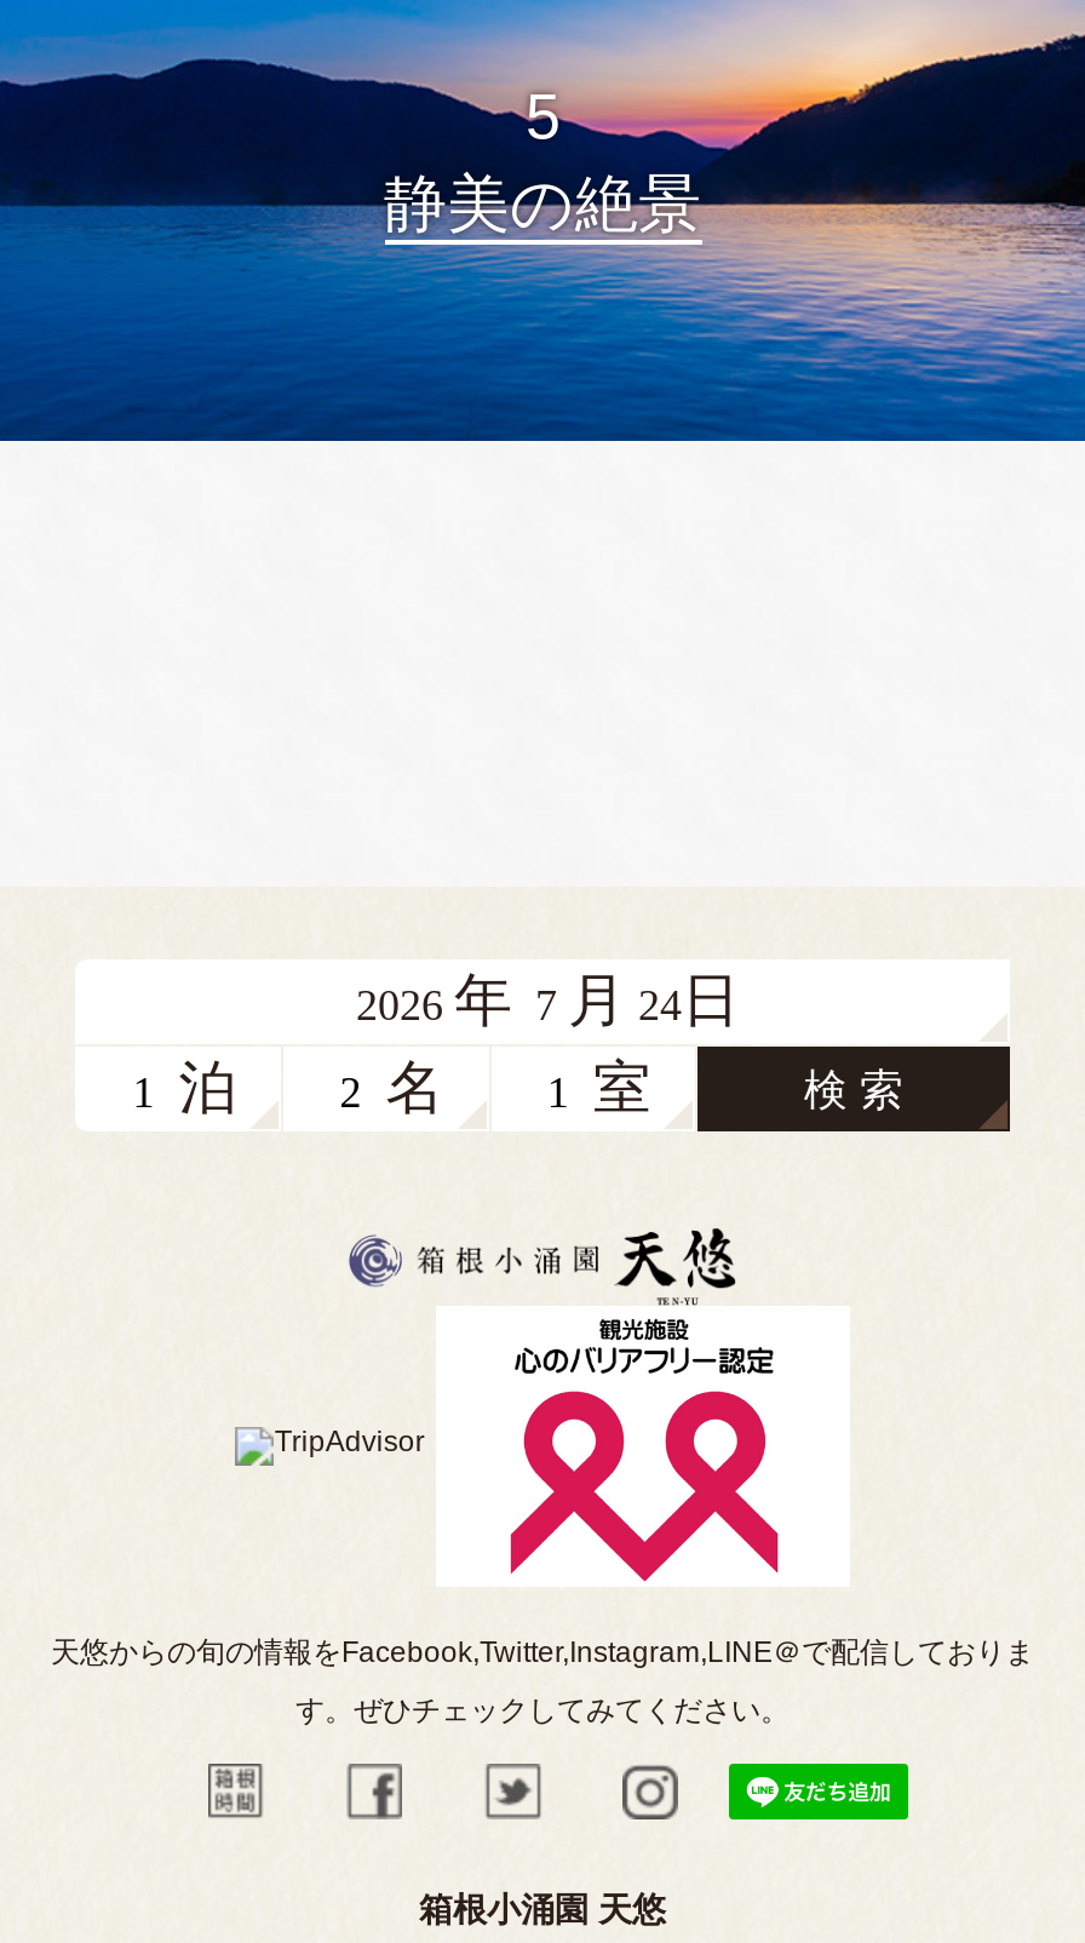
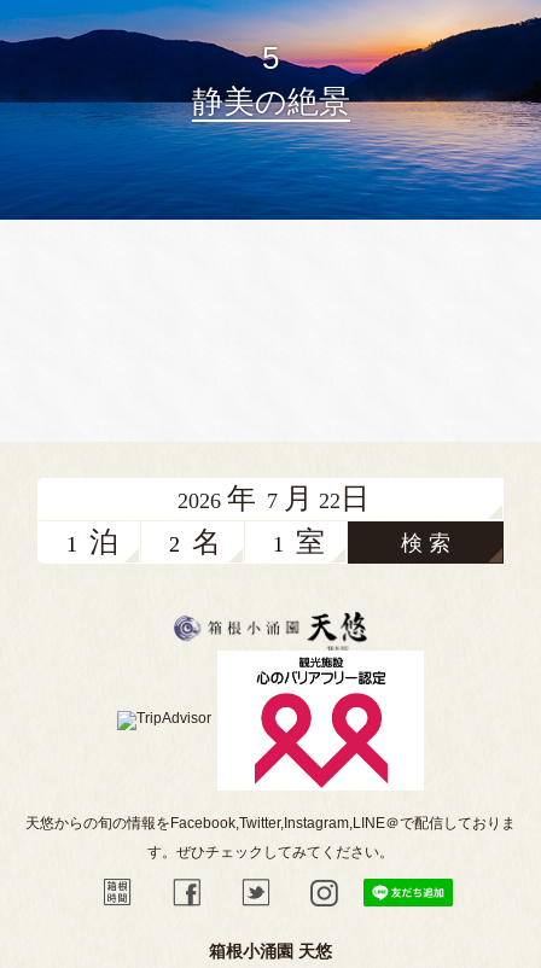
[356,969,740,1032] 2026 年 7 月 24日 -> [178,483,369,514] 2026 年 7 月 22日

